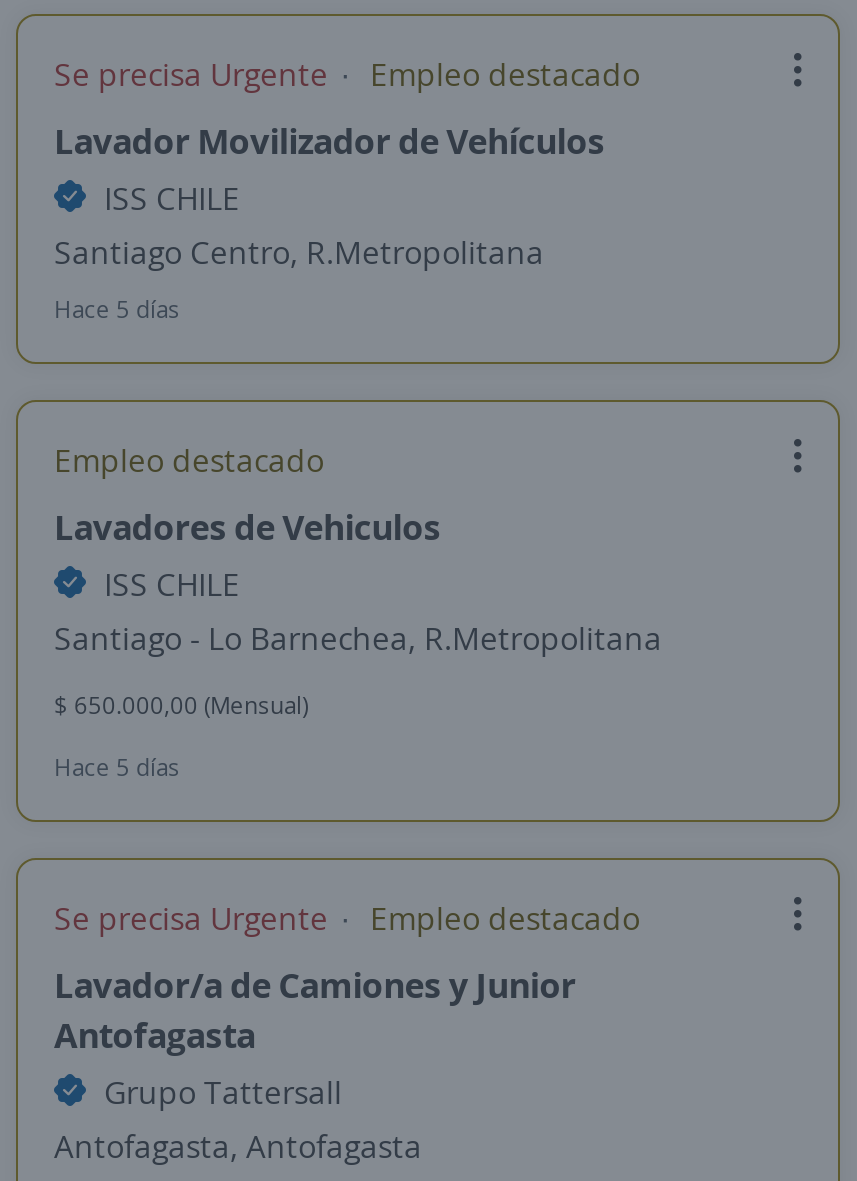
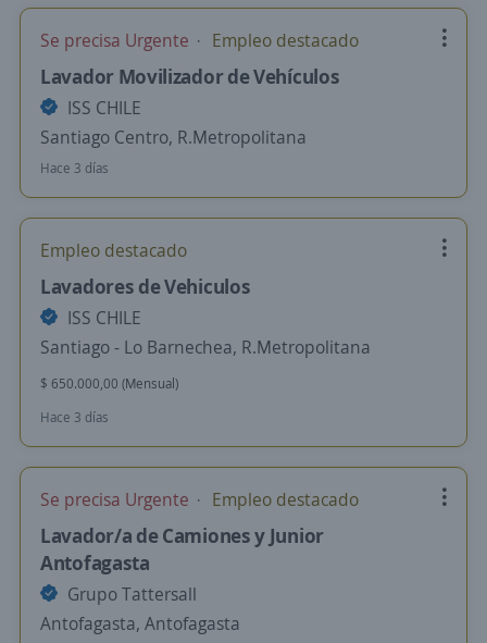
[54,292,180,326] Hace 5 días -> [40,159,109,177] Hace 3 días
[54,750,180,784] Hace 5 días -> [40,408,109,426] Hace 3 días

